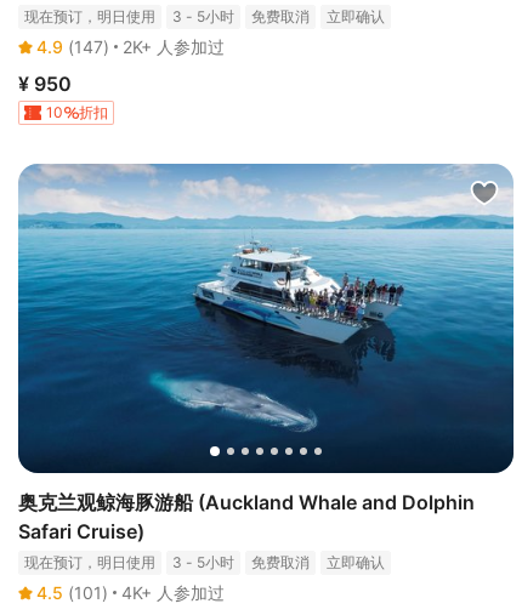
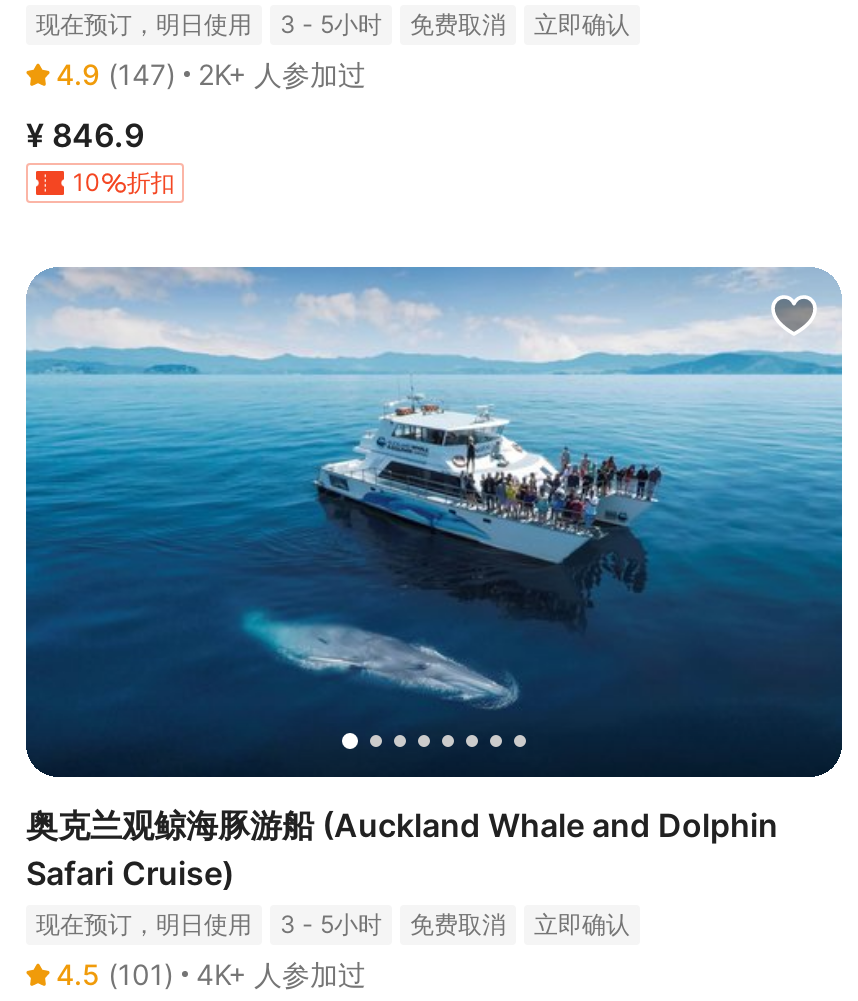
[18,72,72,96] ¥ 950 -> [26,115,144,155] ¥ 846.9

